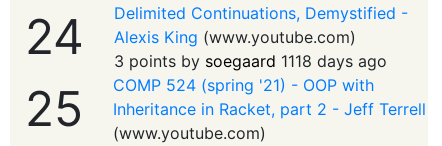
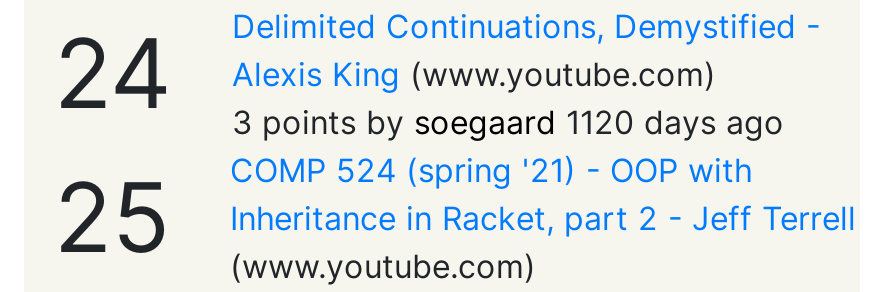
[114,51,387,71] 3 points by soegaard 1118 days ago -> [232,102,784,142] 3 points by soegaard 1120 days ago

